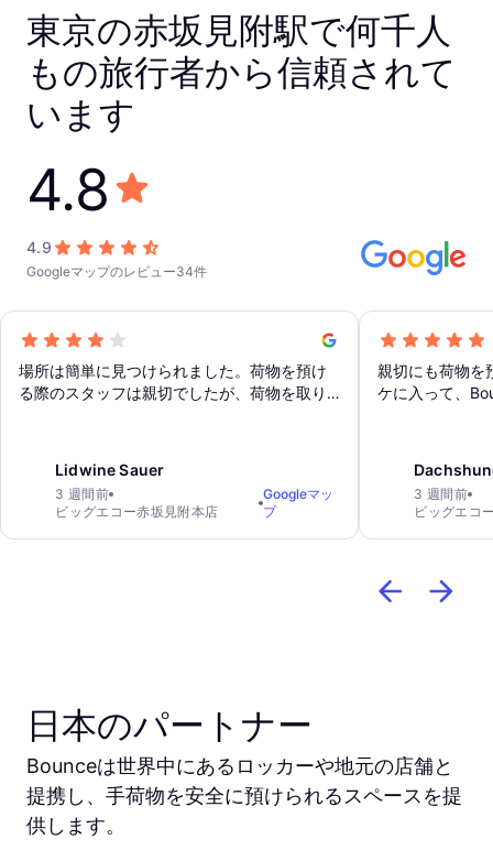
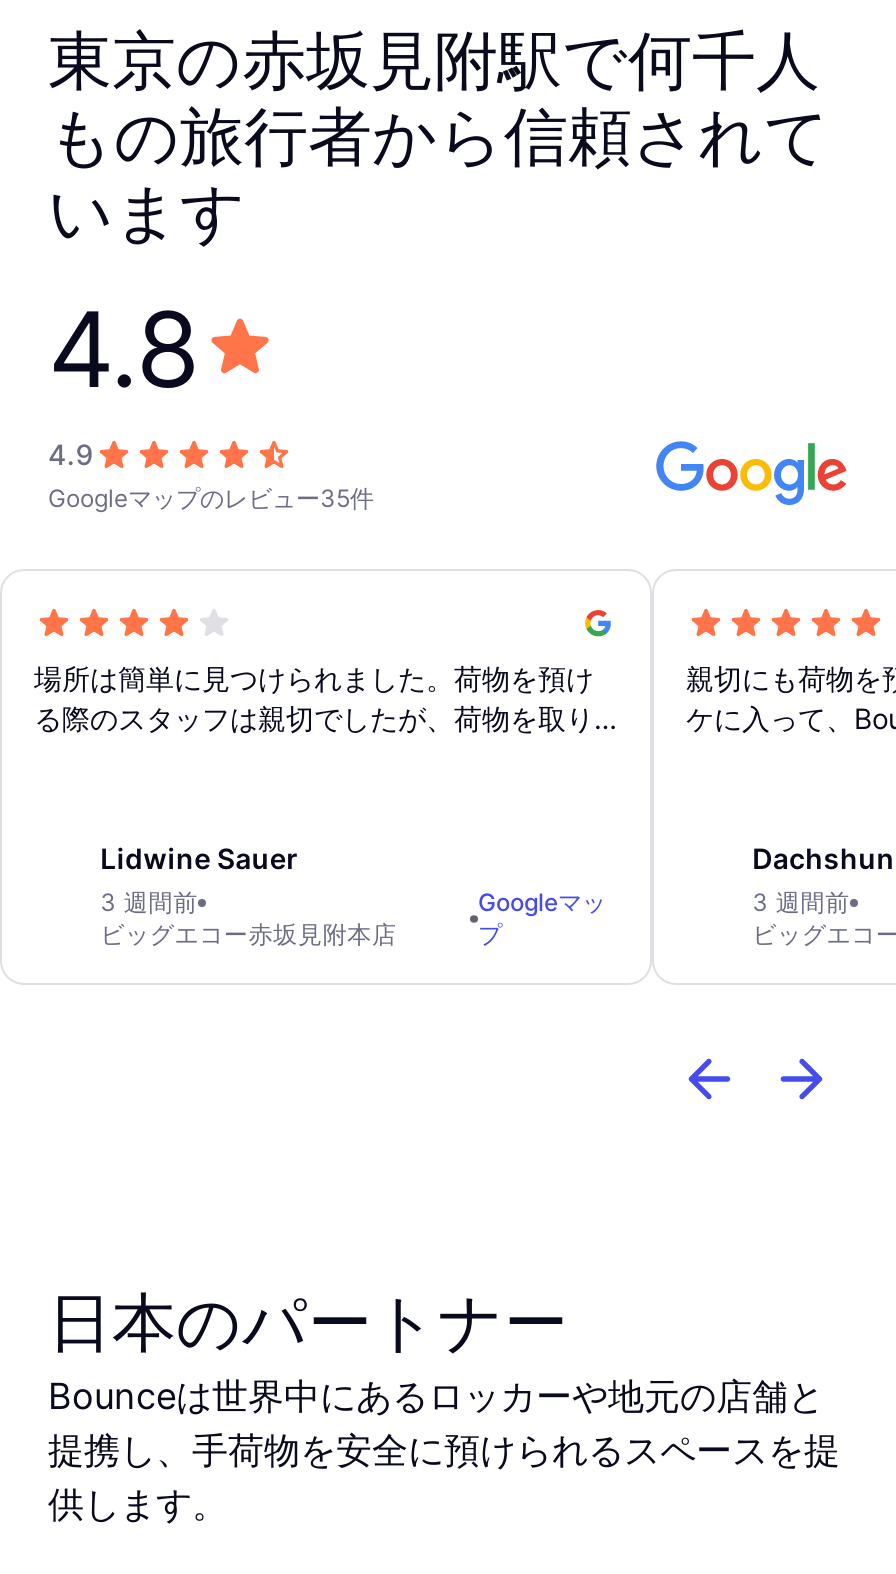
[26,263,207,280] Googleマップのレビュー34件 -> [48,483,374,513] Googleマップのレビュー35件

